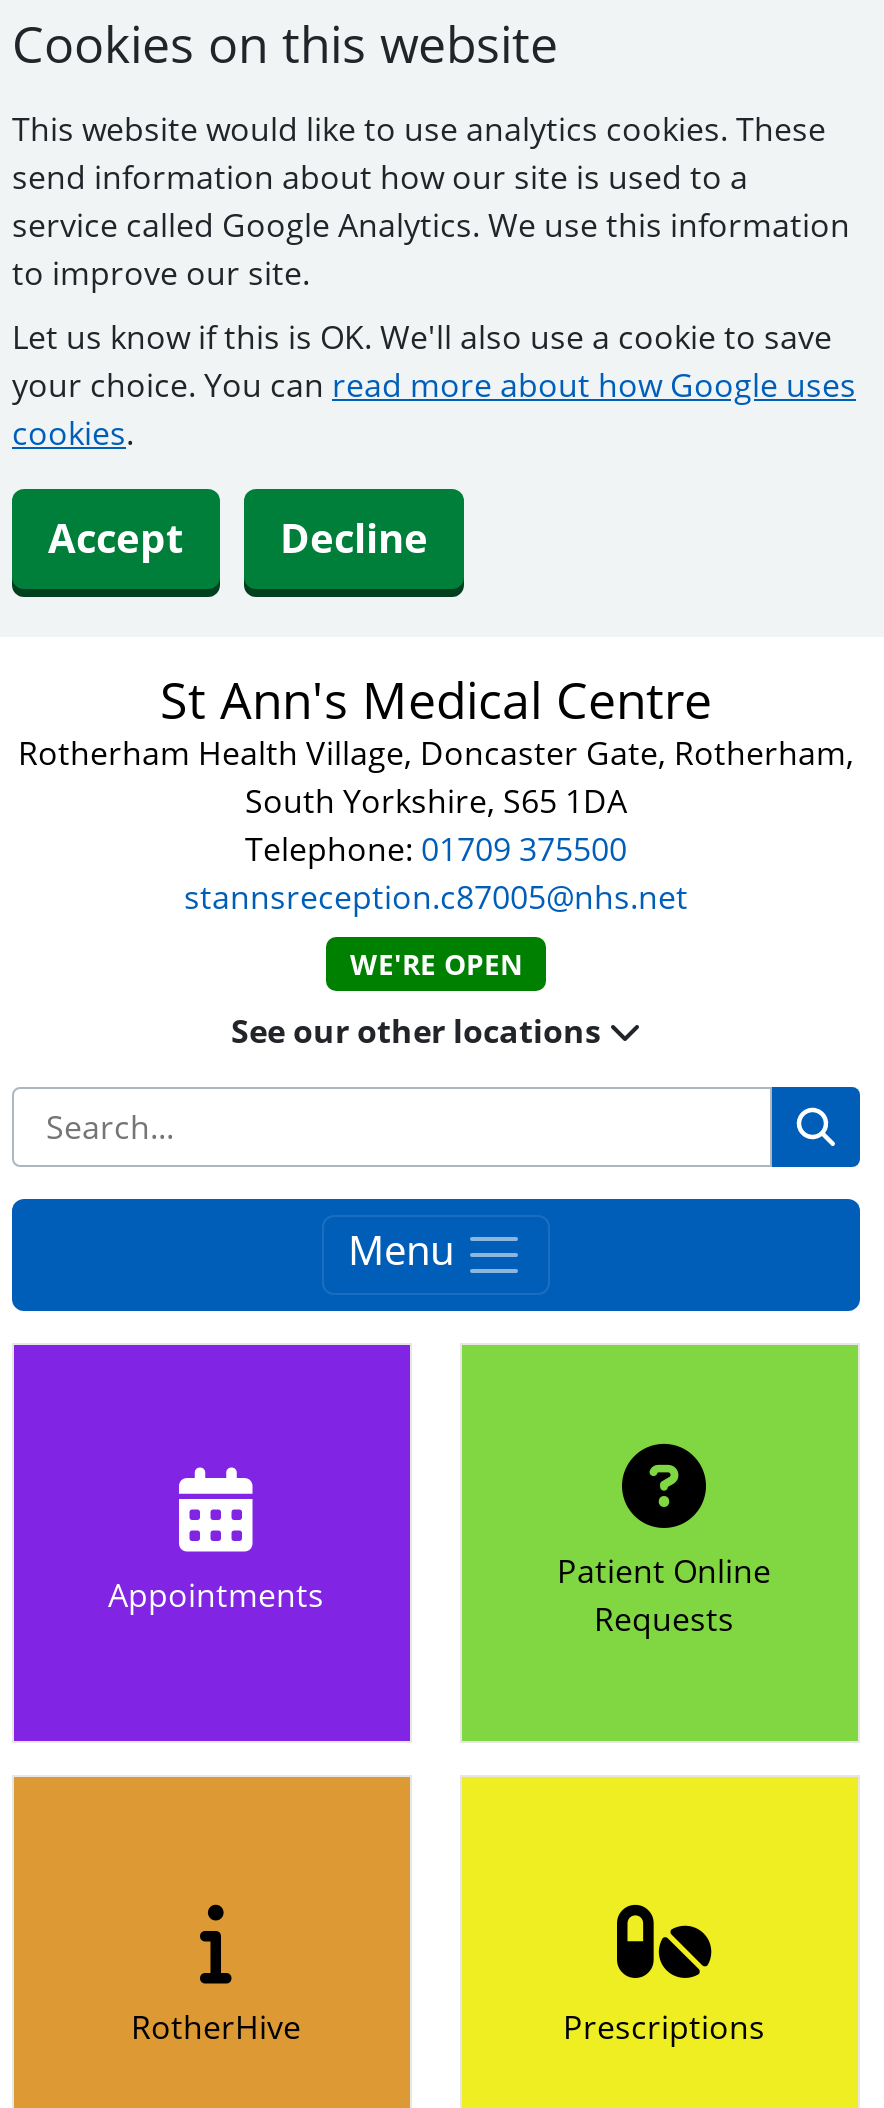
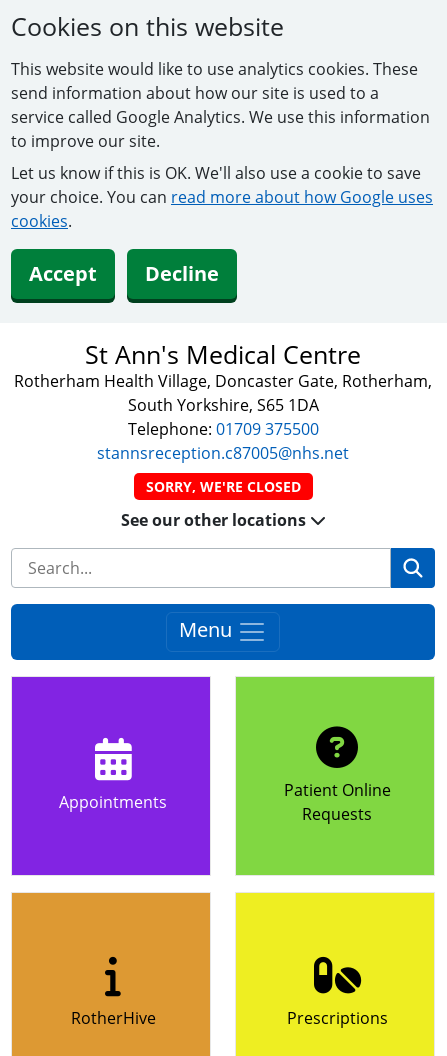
[350,945,522,983] WE'RE OPEN -> [145,477,300,496] SORRY, WE'RE CLOSED

